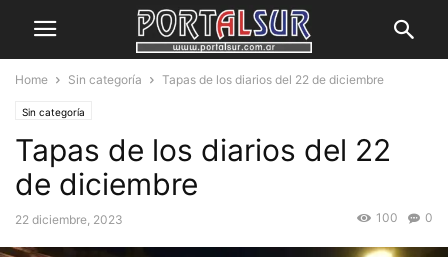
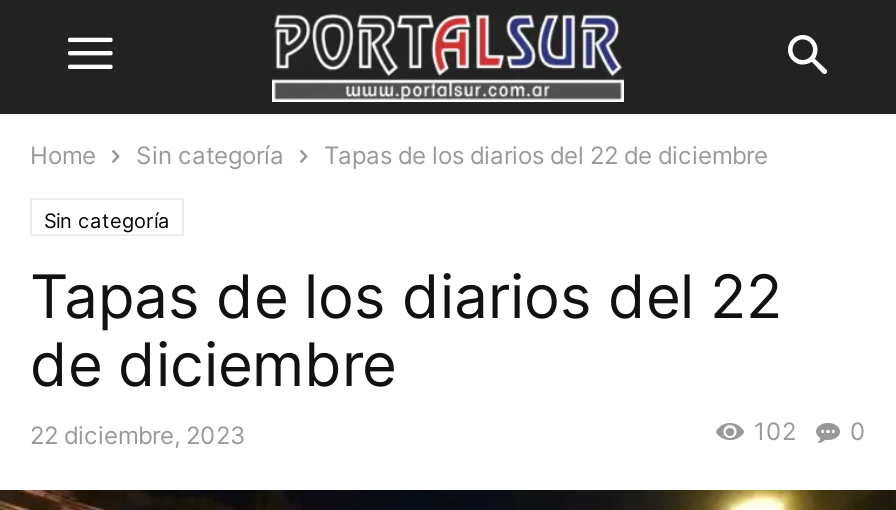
[376,210,433,225] 100 0 -> [754,416,866,446] 102 0

